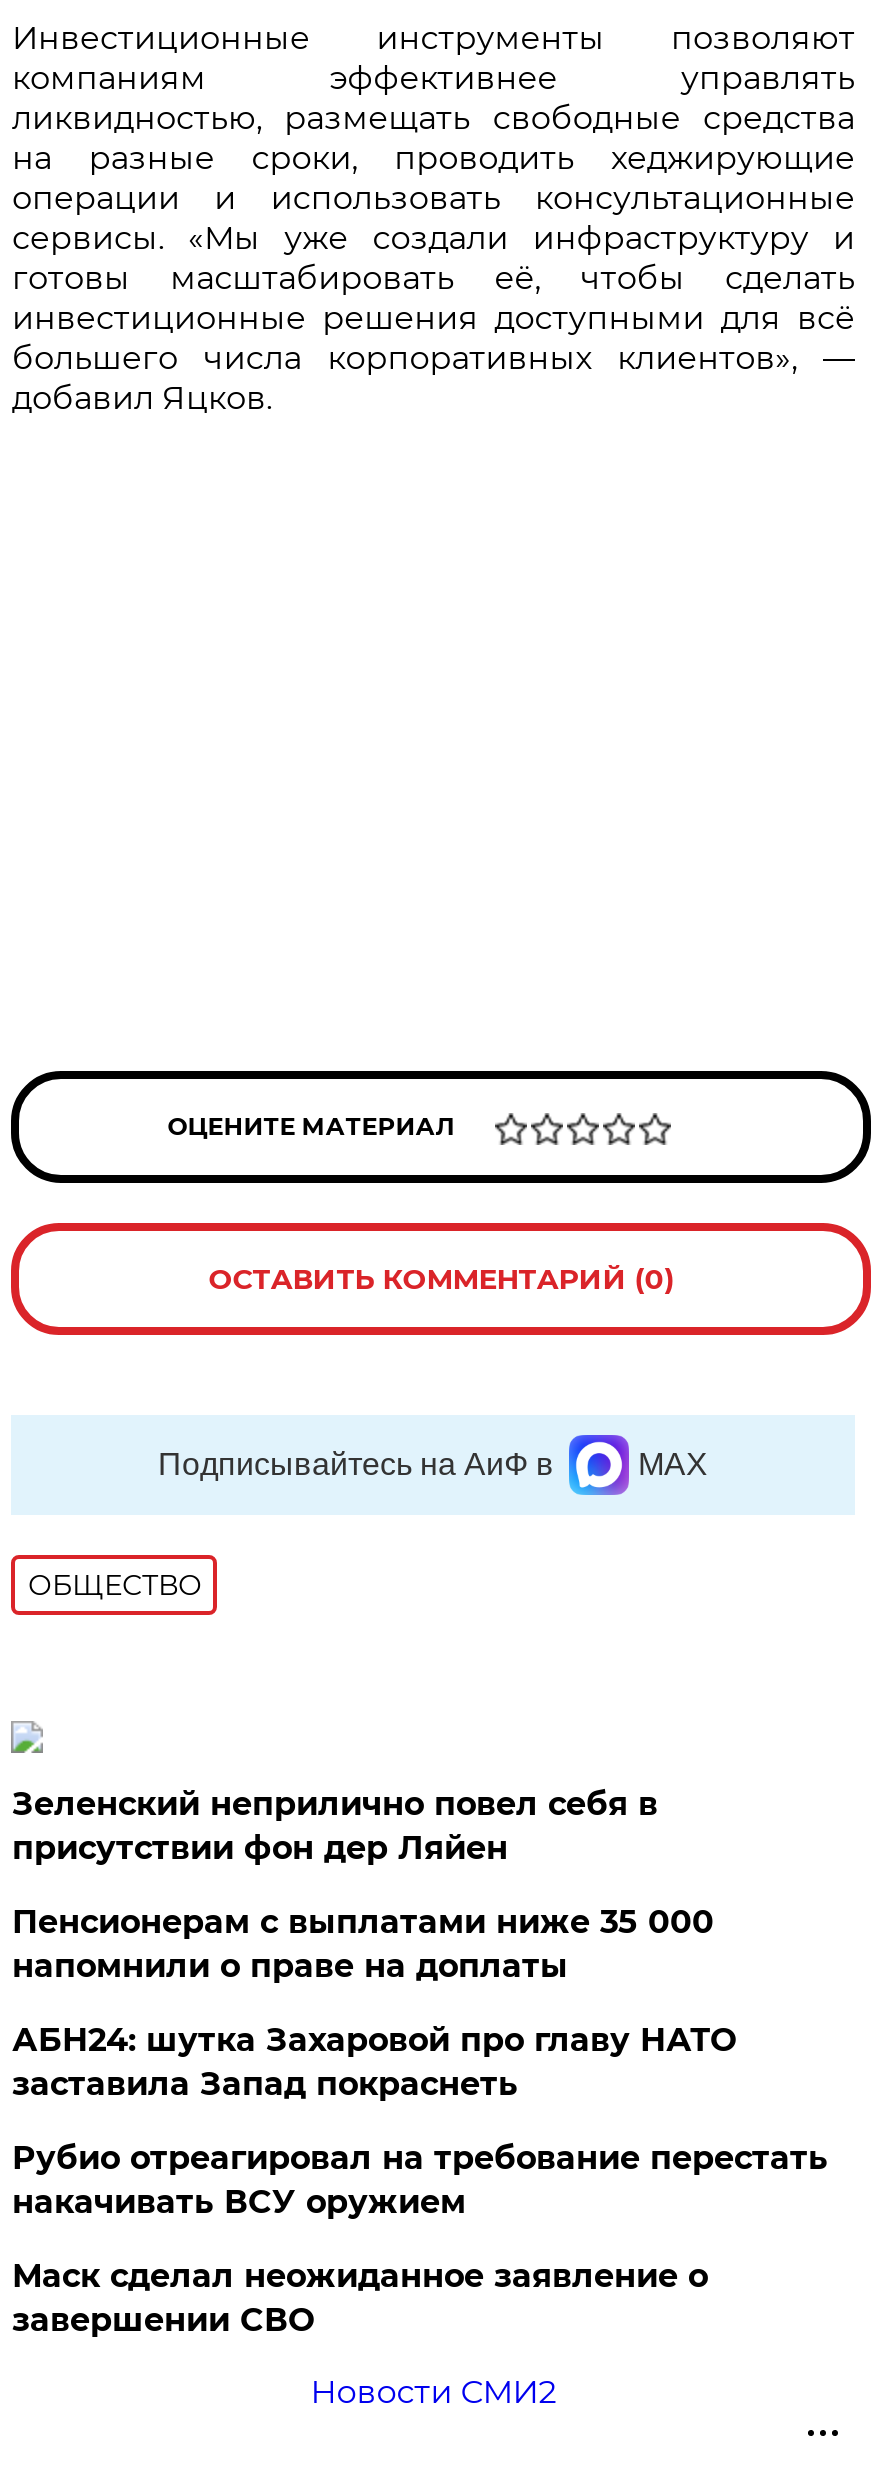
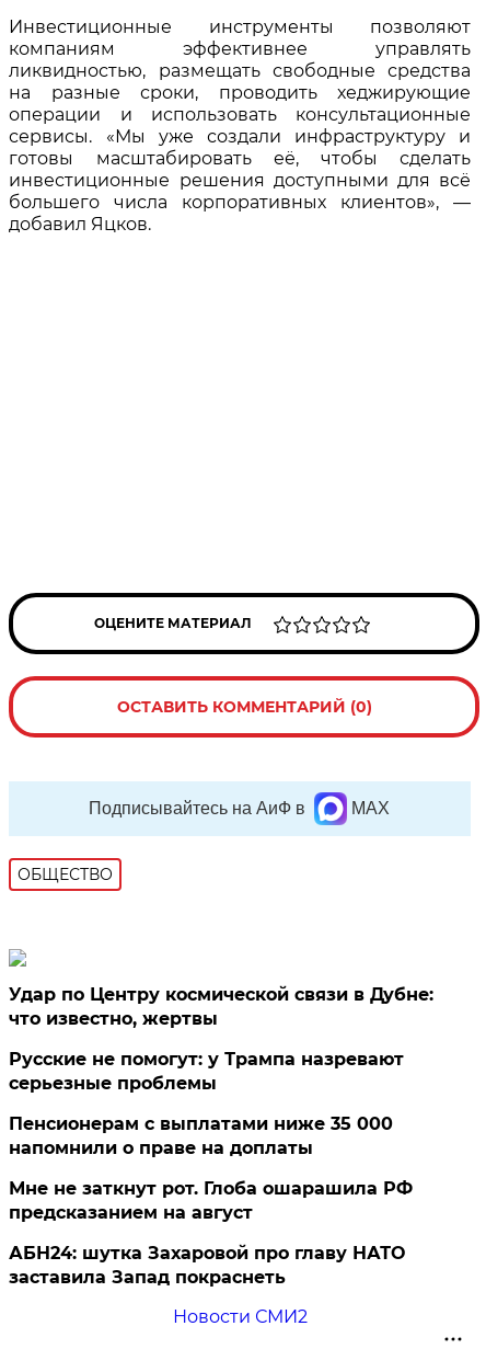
[12,1785,658,1867] Зеленский неприлично повел cебя в | присутствии фон дер Ляйен -> [9,984,434,1094] Удар по Центру космической связи в Дубне: | что известно, жертвы | Русские не помогут: у Трампа назревают | серьезные проблемы
moved [12,1903,714,1985] -> [9,1113,393,1158]: Пенсионерам с выплатами ниже 35 000 | напомнили о праве на доплаты
none -> [9,1178,413,1223] Мне не заткнут рот. Глоба ошарашила РФ | предсказанием на август
moved [12,2021,736,2103] -> [9,1243,405,1288]: АБН24: шутка Захаровой про главу НАТО | заставила Запад покраснеть
[12,2139,828,2339] Рубио отреагировал на требование перестать | накачивать ВСУ оружием | Маск сделал неожиданное заявление о | завершении СВО -> none

